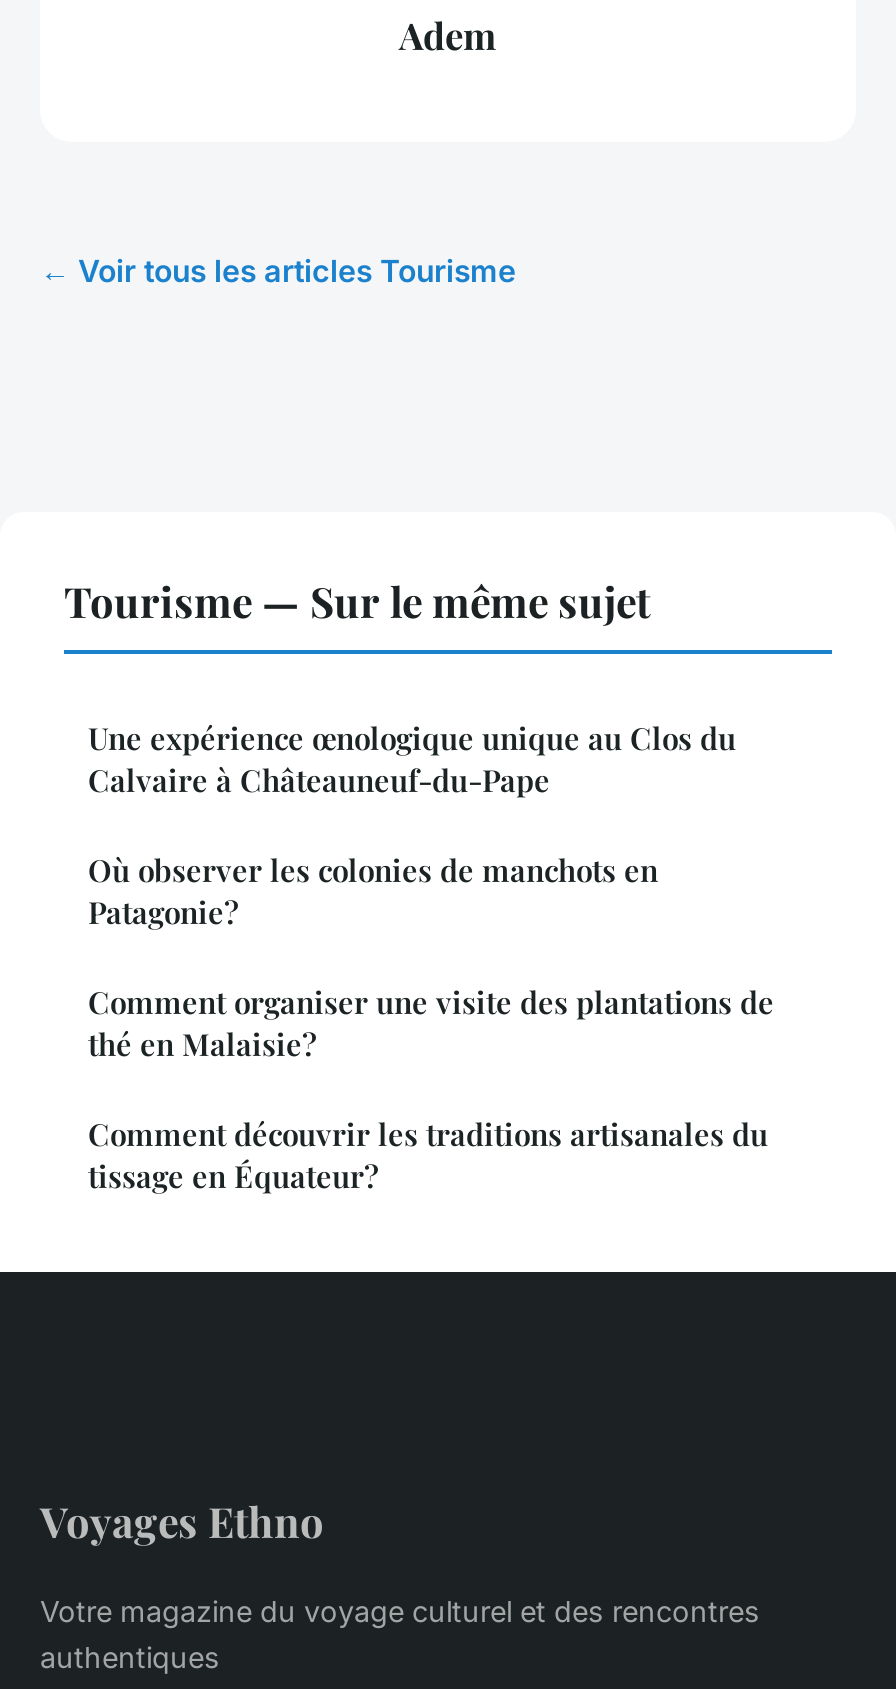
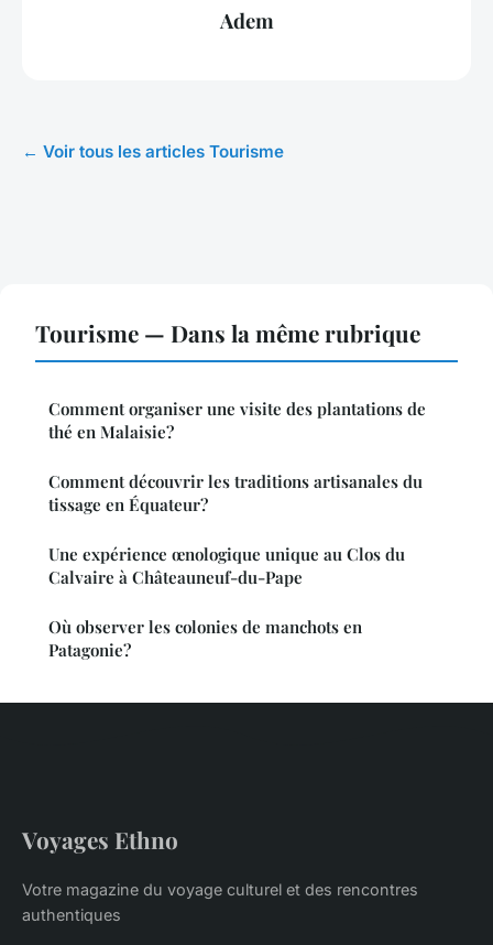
[64,572,650,628] Tourisme — Sur le même sujet -> [35,317,420,348] Tourisme — Dans la même rubrique
moved [88,718,736,932] -> [48,543,405,661]: Une expérience œnologique unique au Clos du | Calvaire à Châteauneuf-du-Pape | Où observer les colonies de manchots en | Patagonie?
moved [88,982,774,1196] -> [48,397,426,515]: Comment organiser une visite des plantations de | thé en Malaisie? | Comment découvrir les traditions artisanales du | tissage en Équateur?

